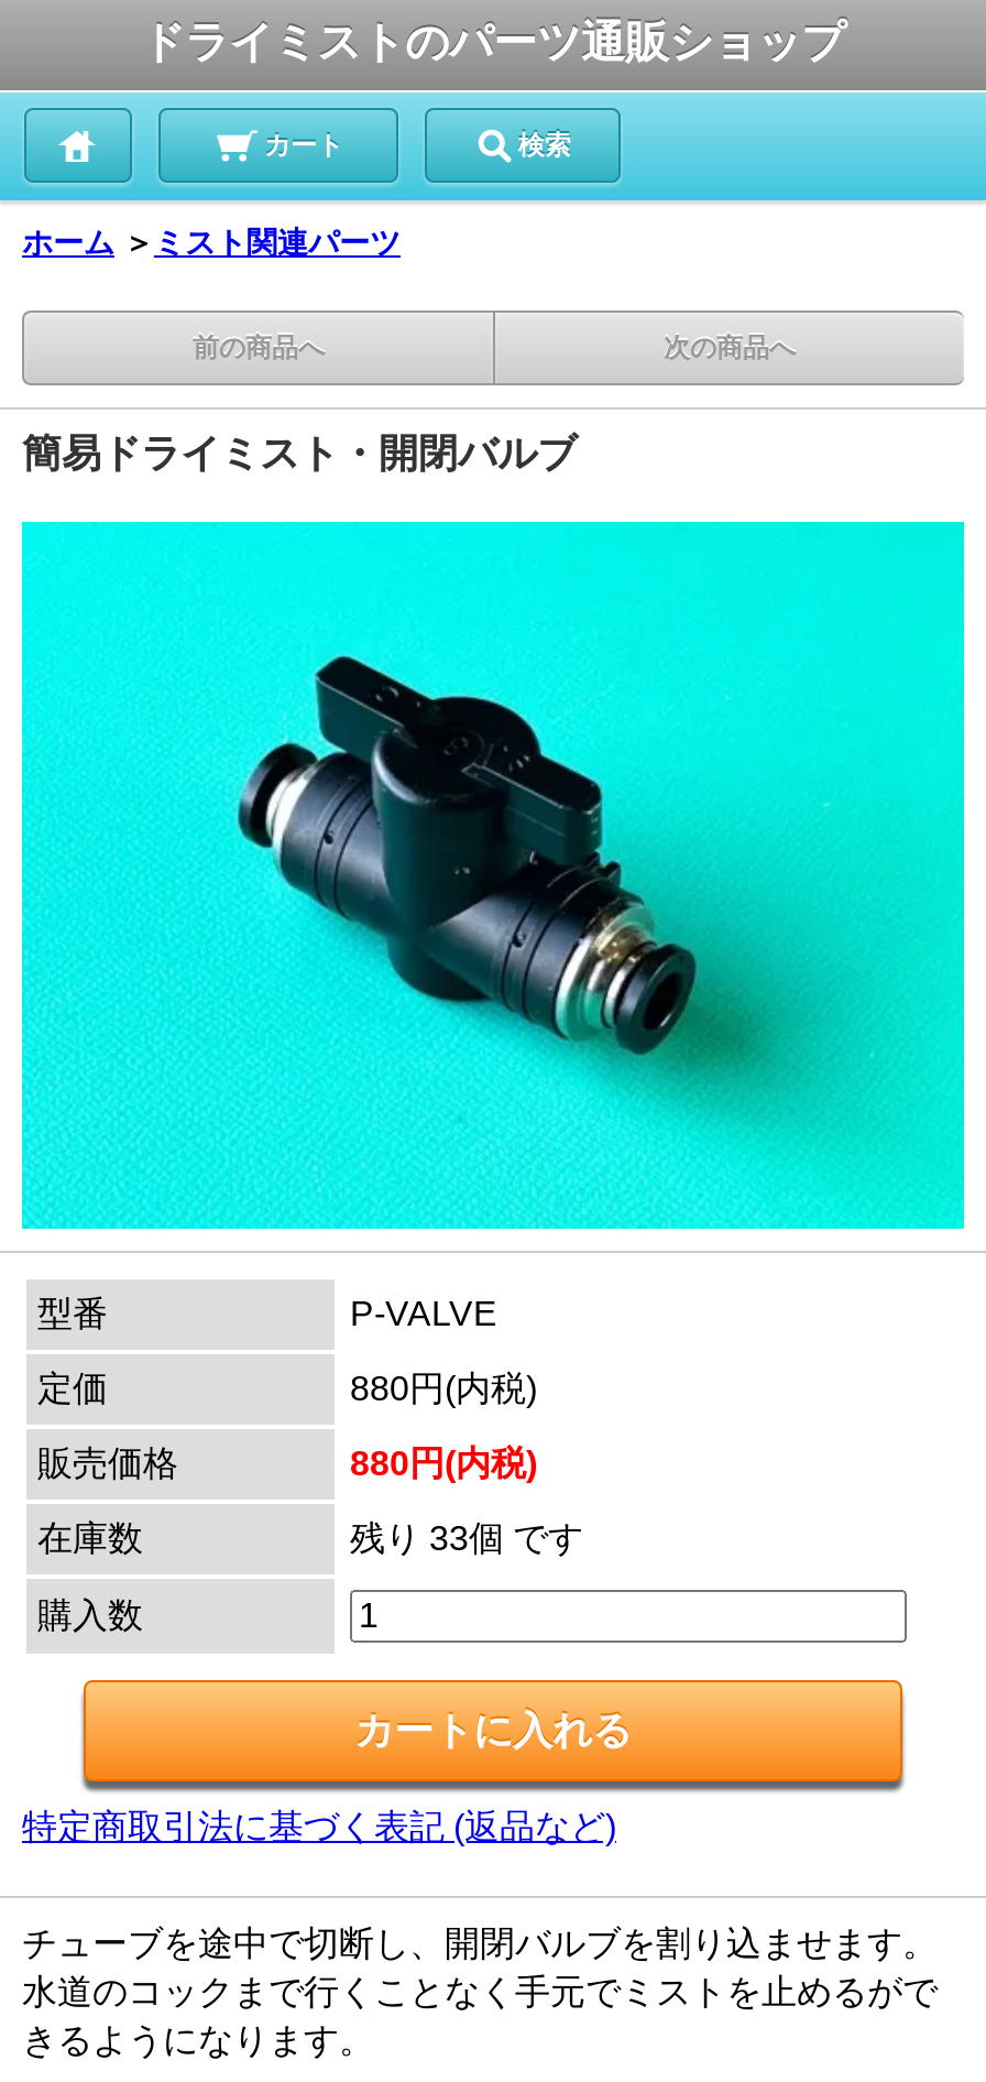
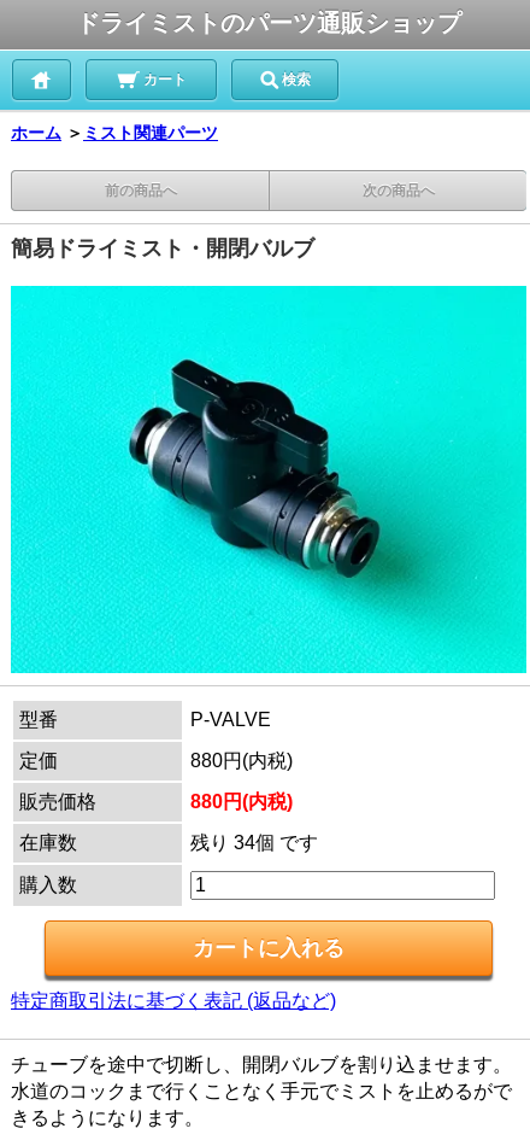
[350,1519,583,1556] 残り 33個 です -> [190,832,318,852] 残り 34個 です

